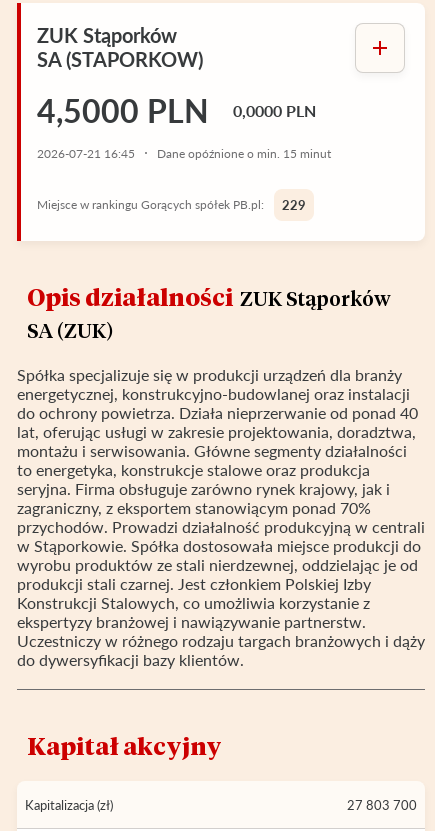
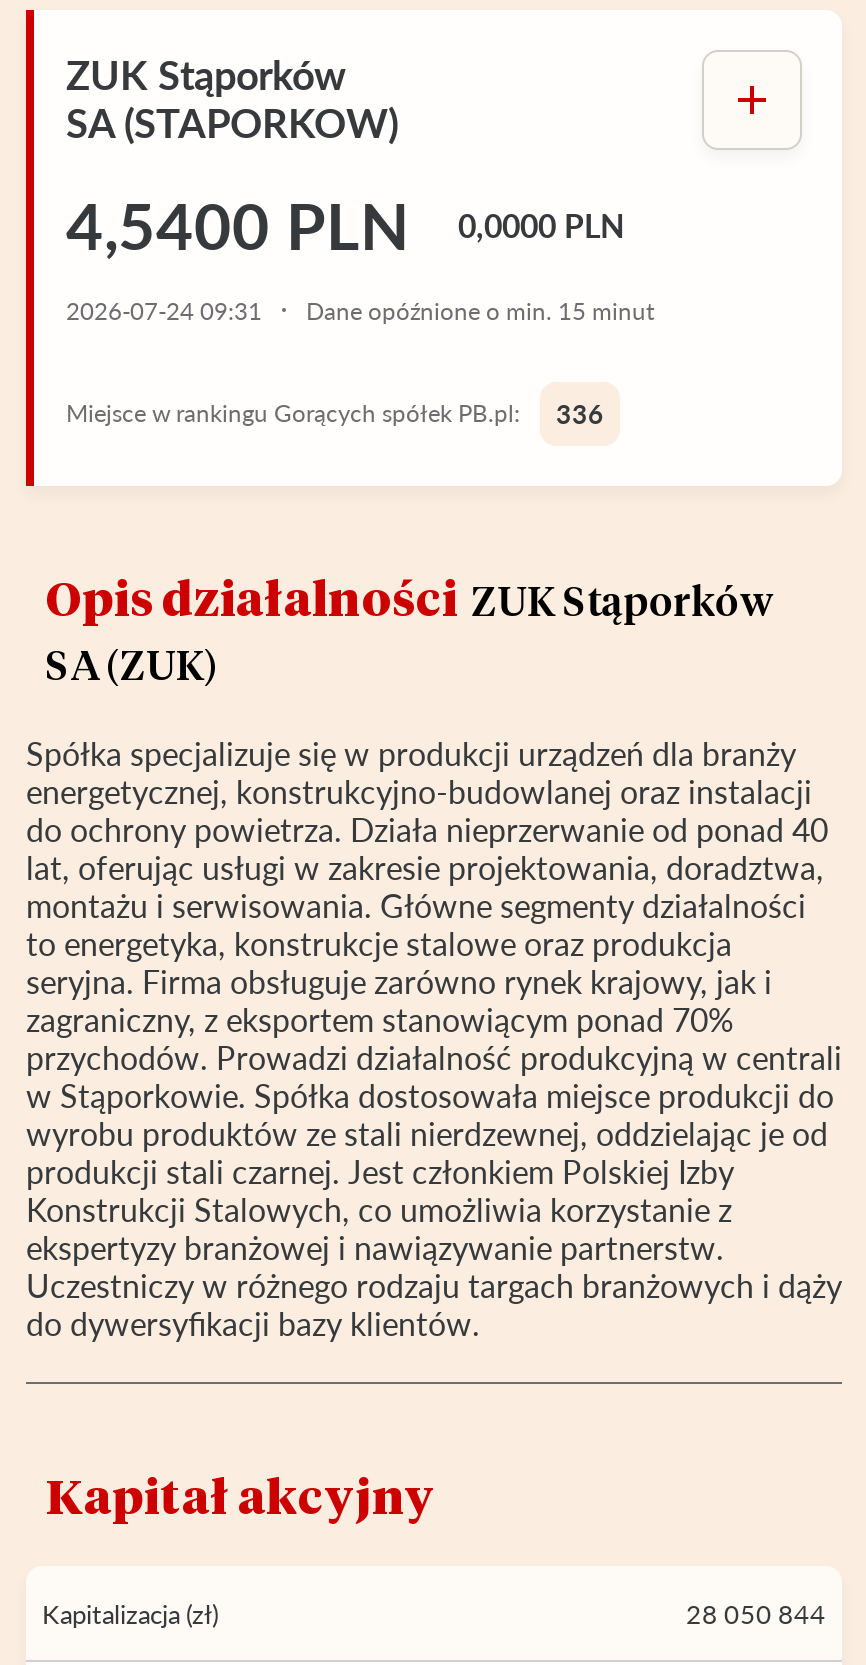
[37,91,316,130] 4,5000 PLN 0,0000 PLN -> [66,185,624,263] 4,5400 PLN 0,0000 PLN
[37,146,331,161] 2026-07-21 16:45 Dane opóźnione o min. 15 minut -> [66,295,654,325] 2026-07-24 09:31 Dane opóźnione o min. 15 minut
[37,197,306,213] Miejsce w rankingu Gorących spółek PB.pl: 229 -> [66,397,604,429] Miejsce w rankingu Gorących spółek PB.pl: 336
[347,797,417,813] 27 803 700 -> [686,1597,826,1629] 28 050 844

